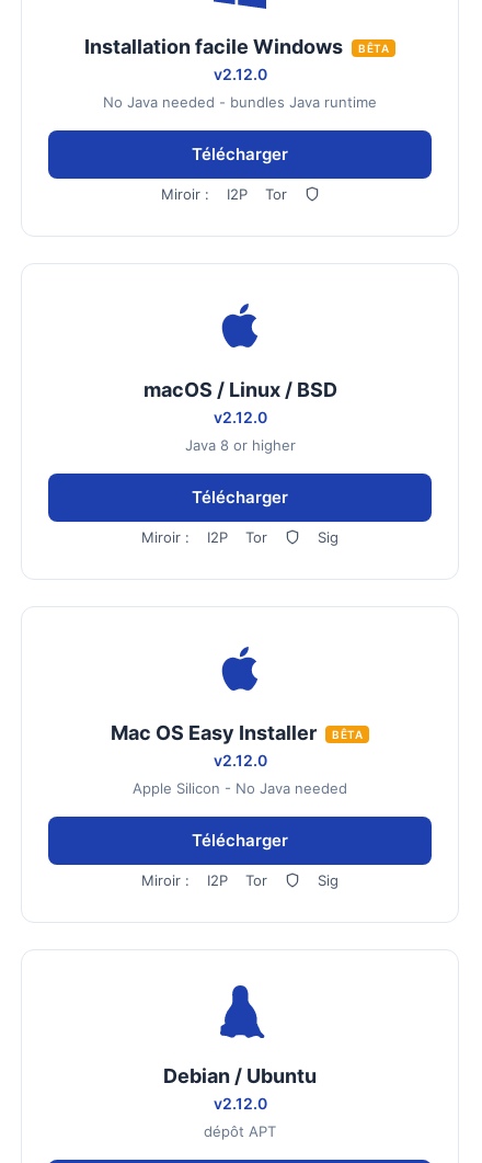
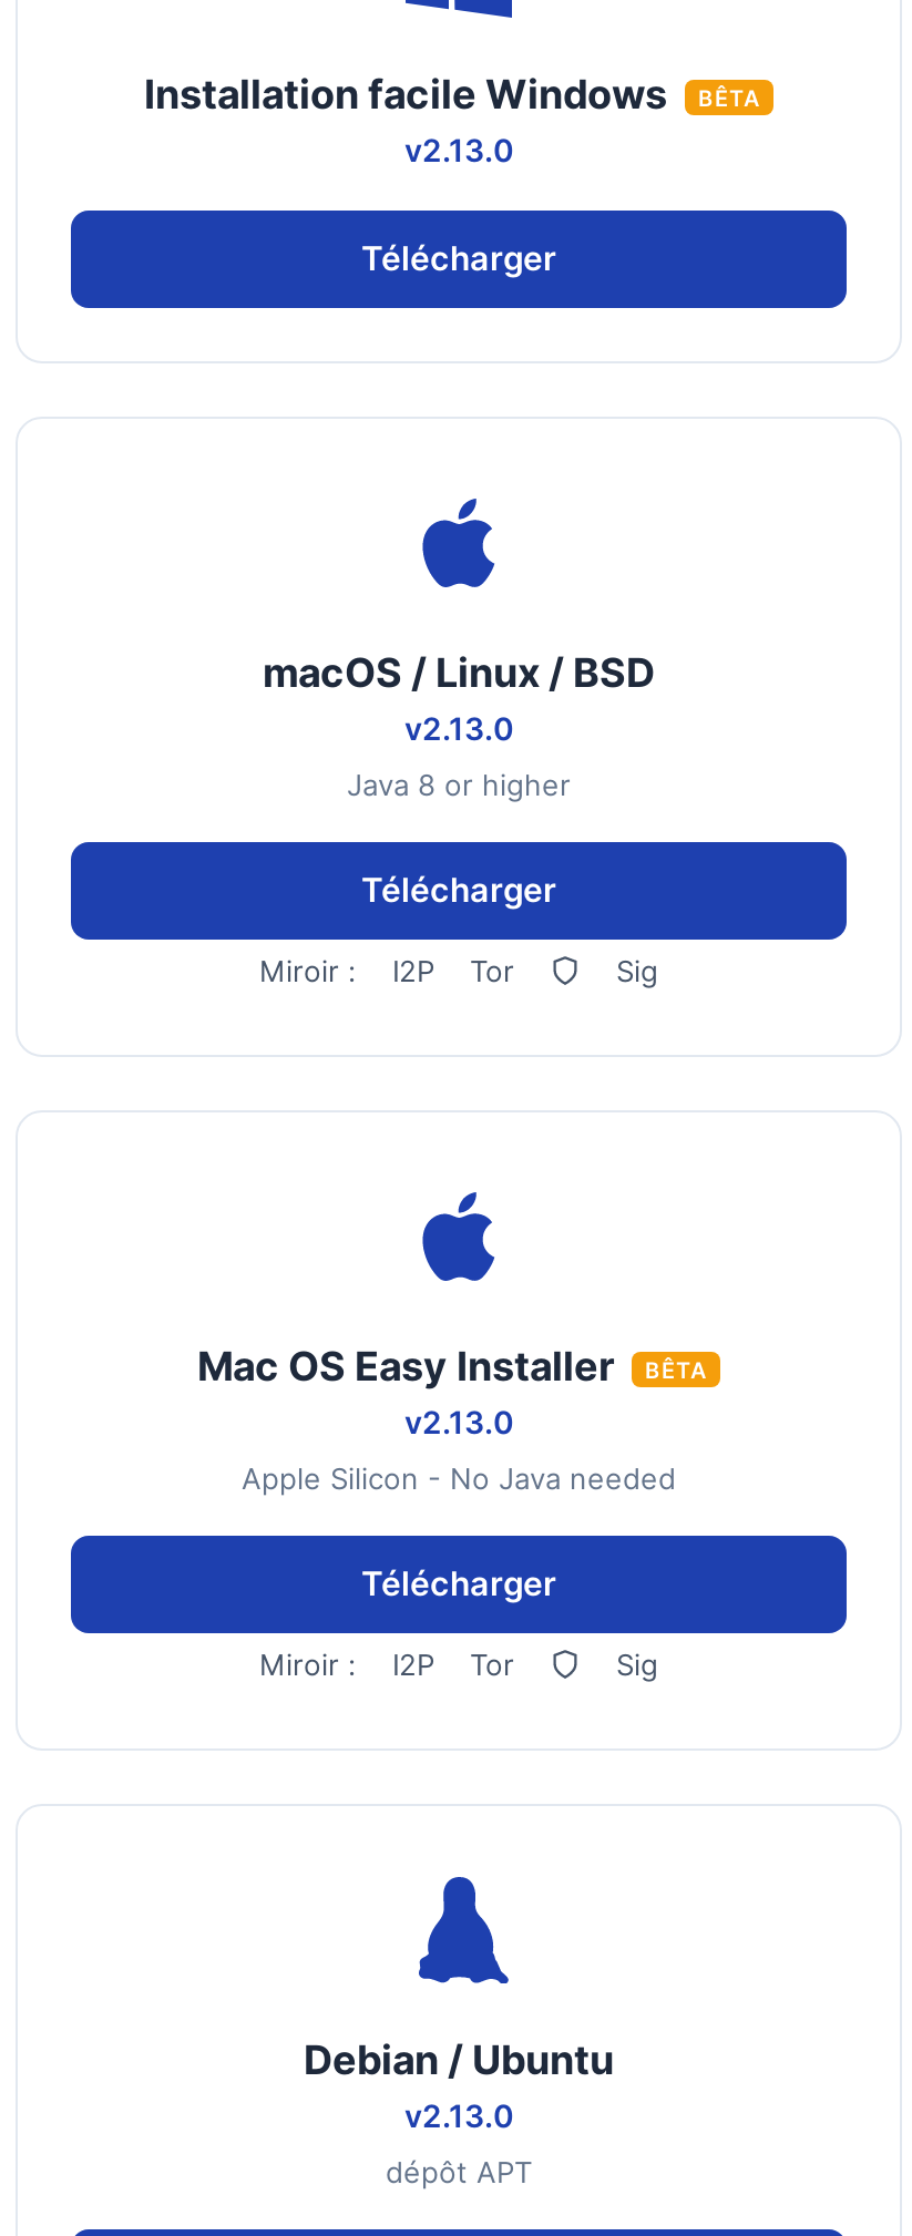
[103,65,377,111] v2.12.0 | No Java needed - bundles Java runtime -> [404,131,513,168] v2.13.0
[160,185,286,203] Miroir : | I2P | Tor -> none
[213,408,267,426] v2.12.0 -> [404,709,513,747] v2.13.0
[213,751,267,769] v2.12.0 -> [404,1403,513,1440] v2.13.0
[213,1094,267,1113] v2.12.0 -> [404,2096,513,2134] v2.13.0

